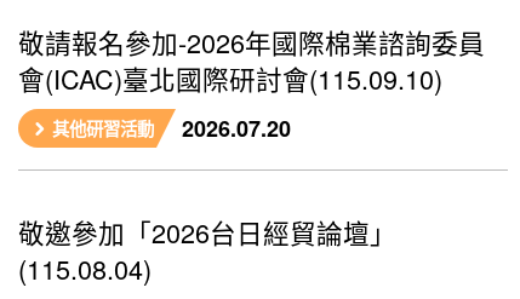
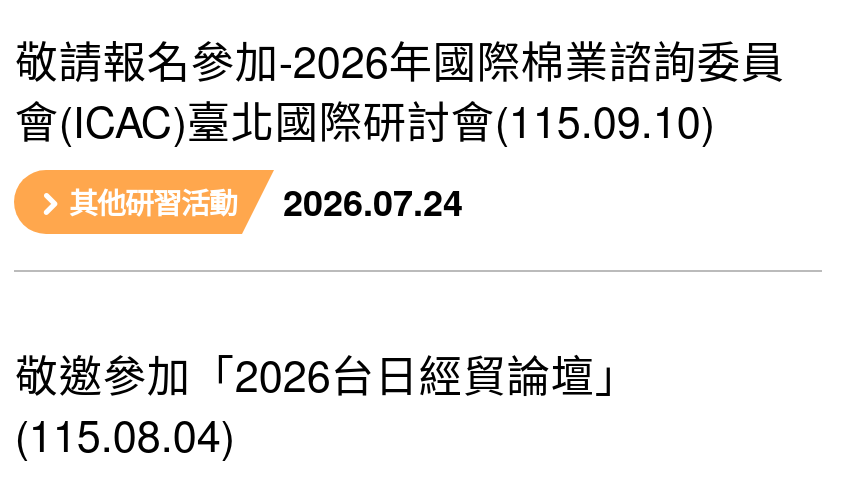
[52,113,290,144] 其他研習活動 2026.07.20 -> [69,176,463,228] 其他研習活動 2026.07.24

